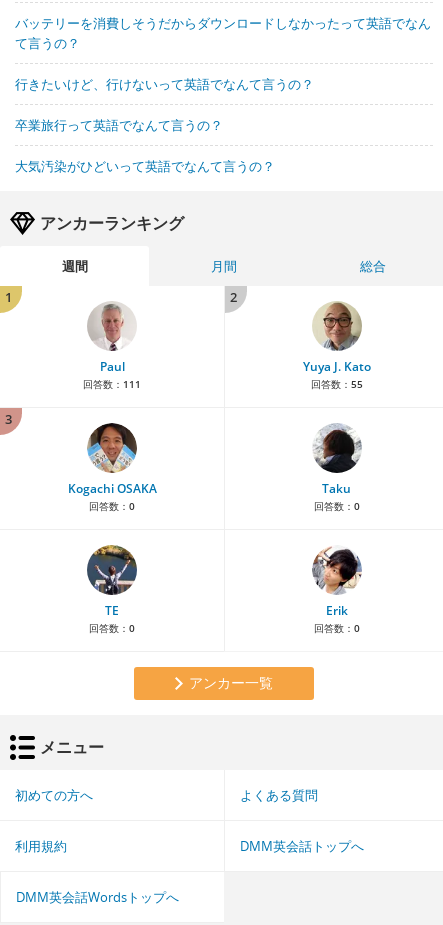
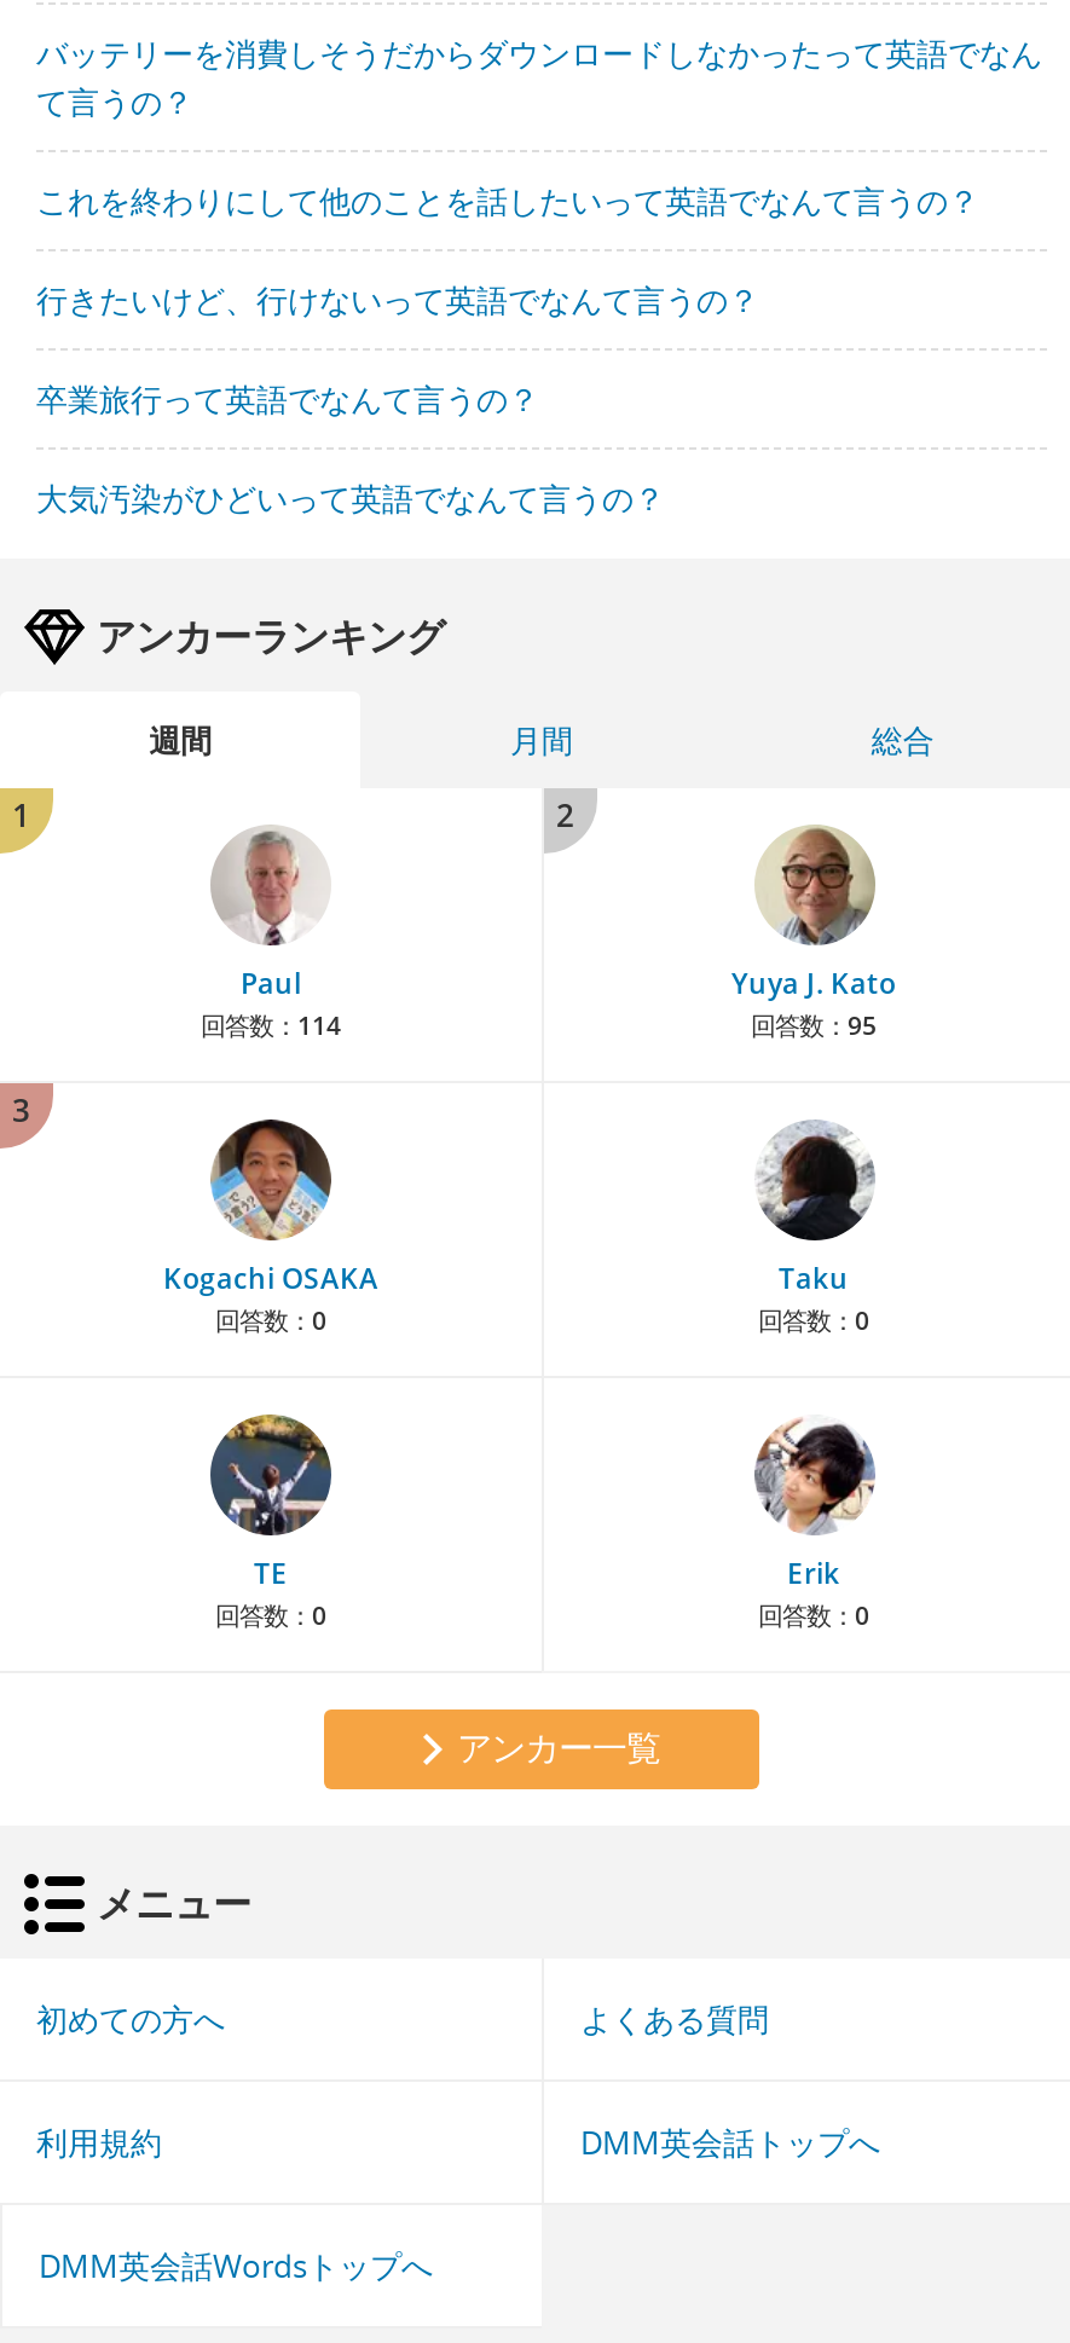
none -> [36,178,979,221] これを終わりにして他のことを話したいって英語でなんて言うの？
[83,377,141,391] 回答数：111 -> [201,1007,341,1041] 回答数：114
[310,377,362,391] 回答数：55 -> [751,1007,877,1041] 回答数：95

